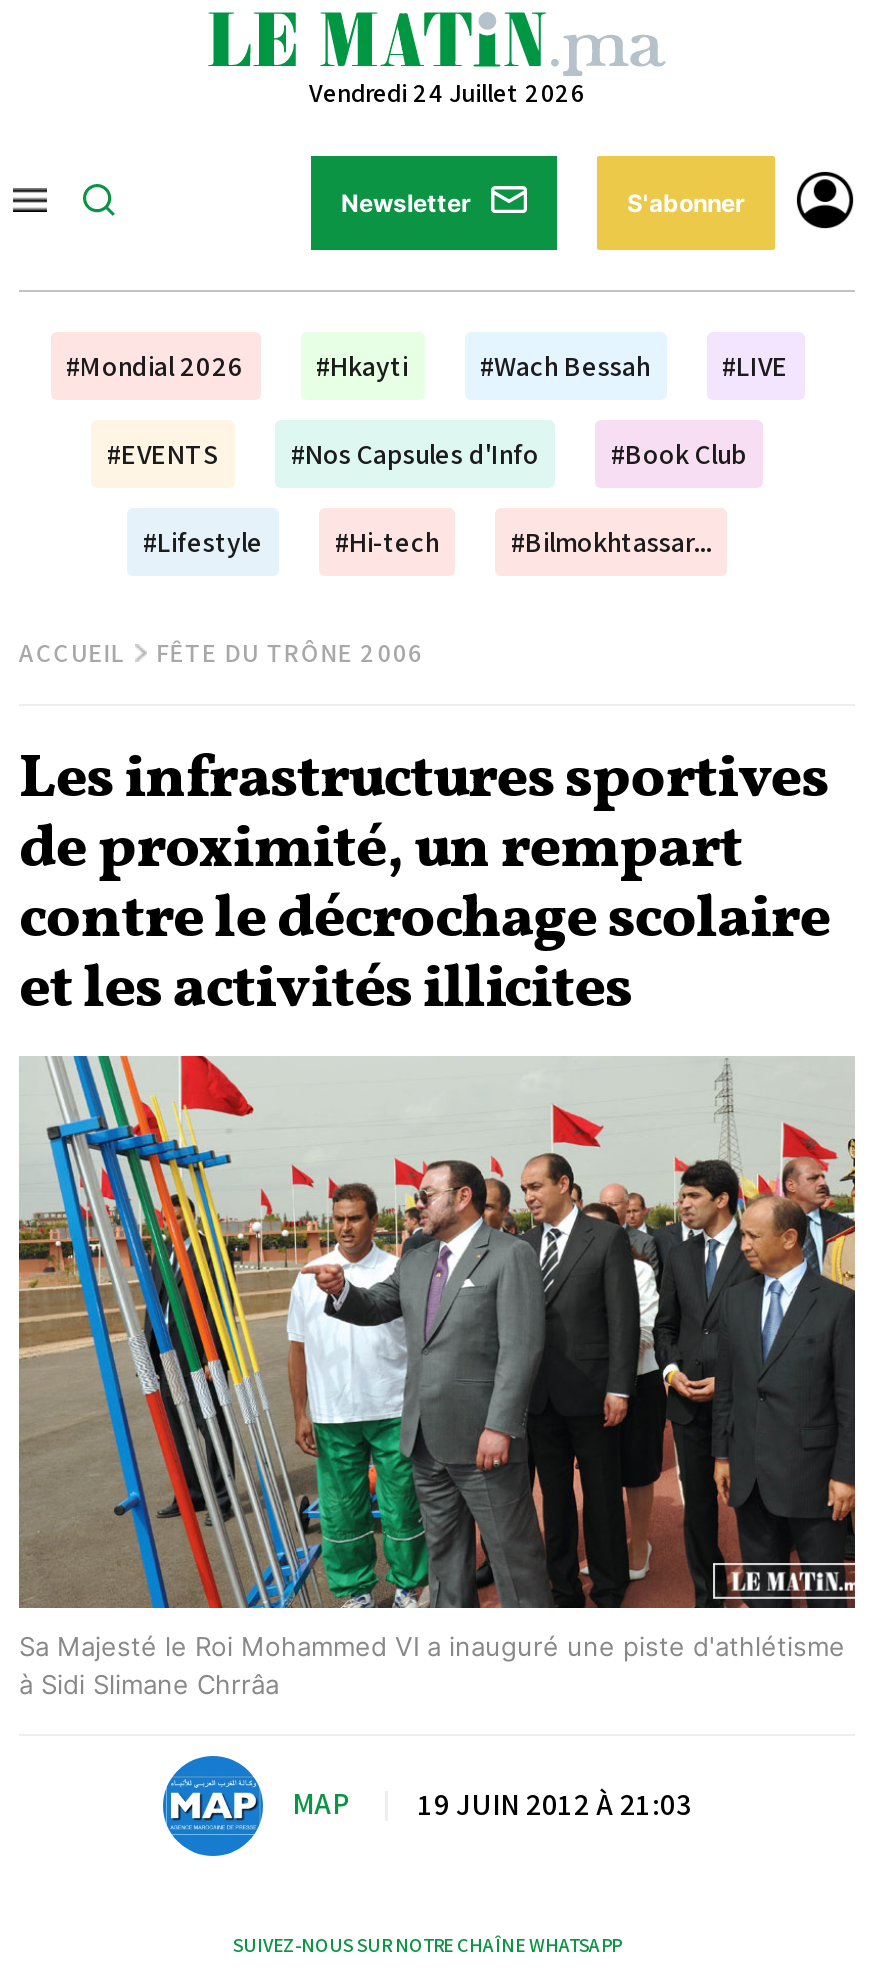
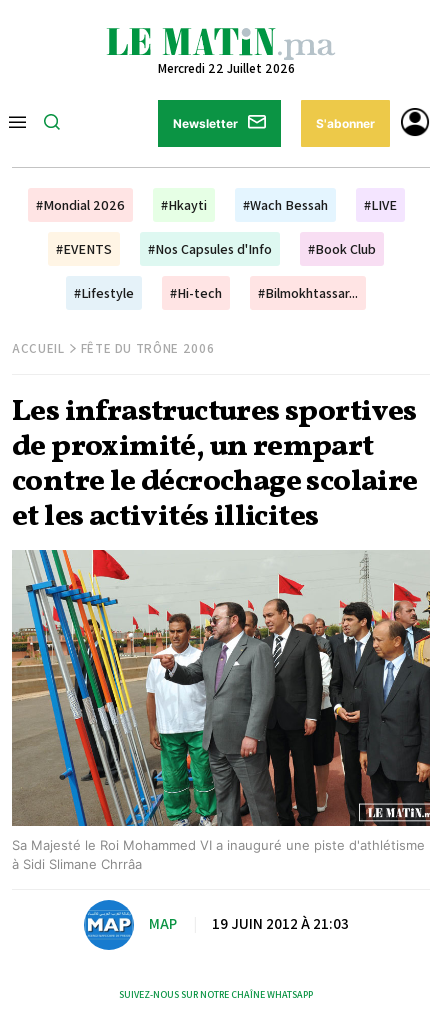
[309,76,585,110] Vendredi 24 Juillet 2026 -> [157,60,294,77] Mercredi 22 Juillet 2026

